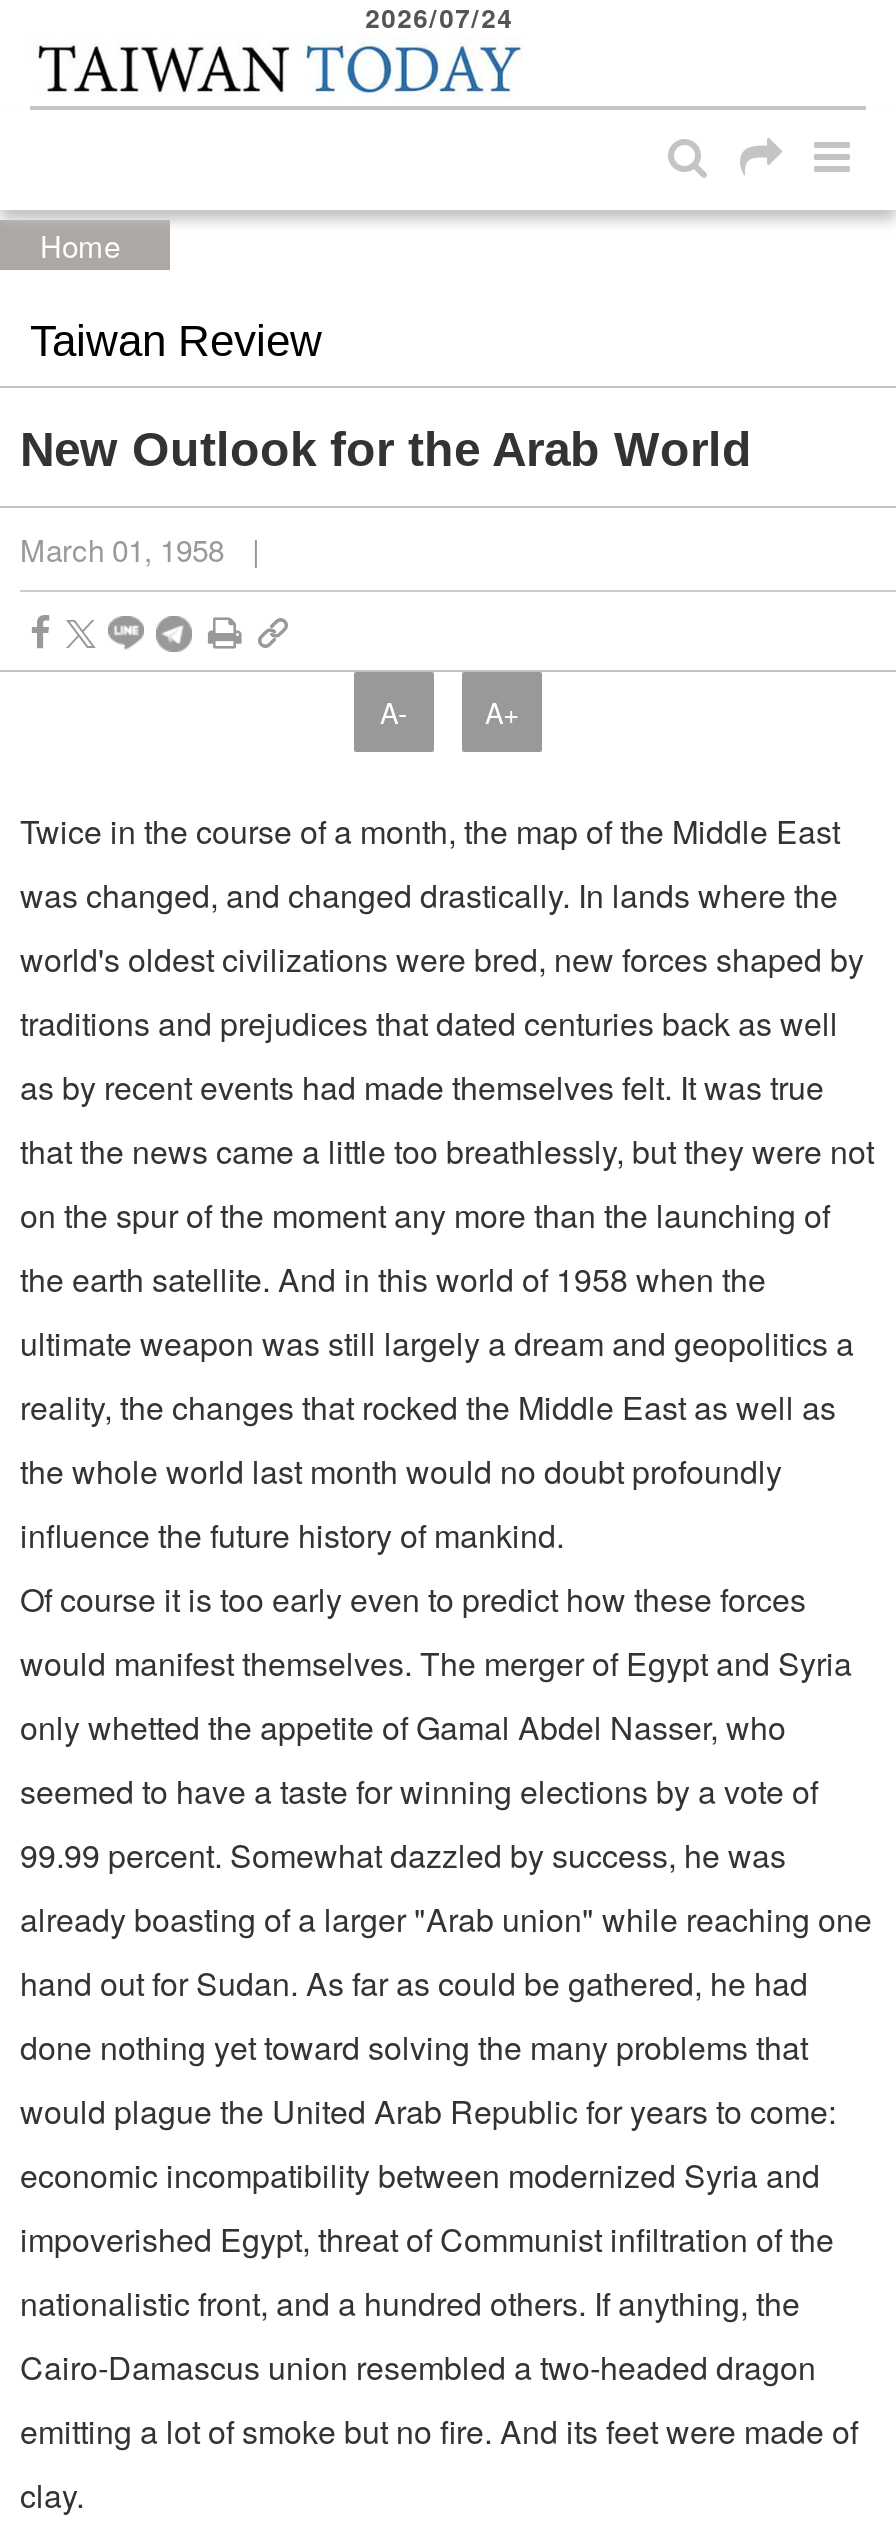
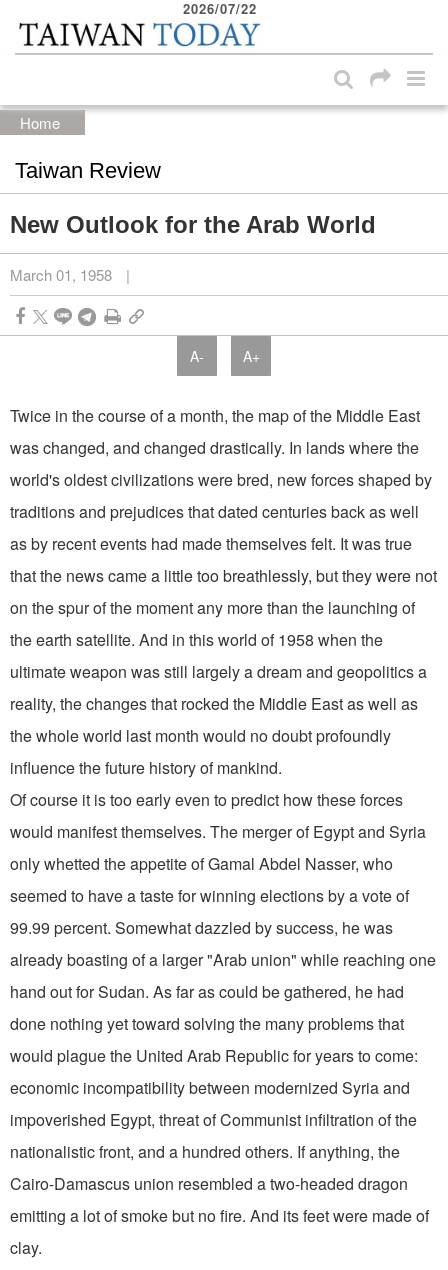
[365,0,513,36] 2026/07/24 -> [183,0,257,18] 2026/07/22

